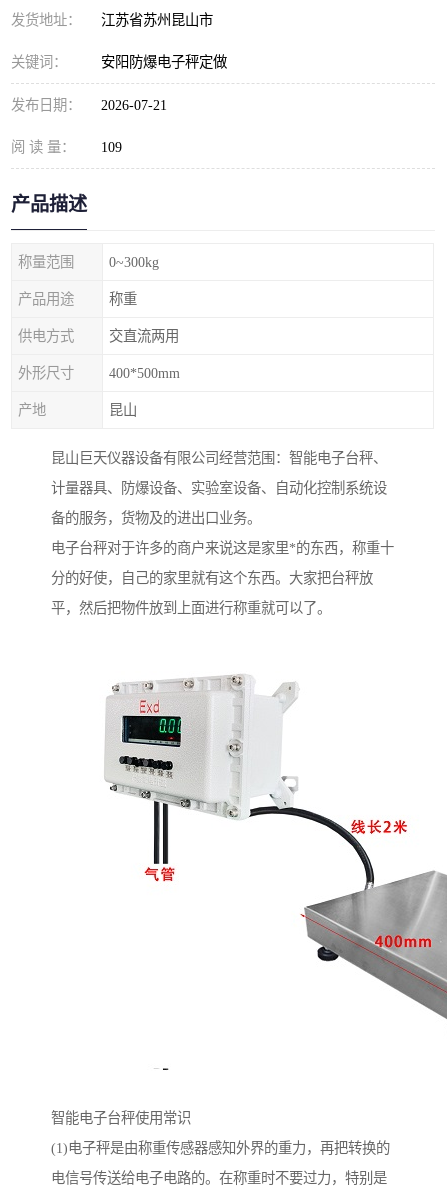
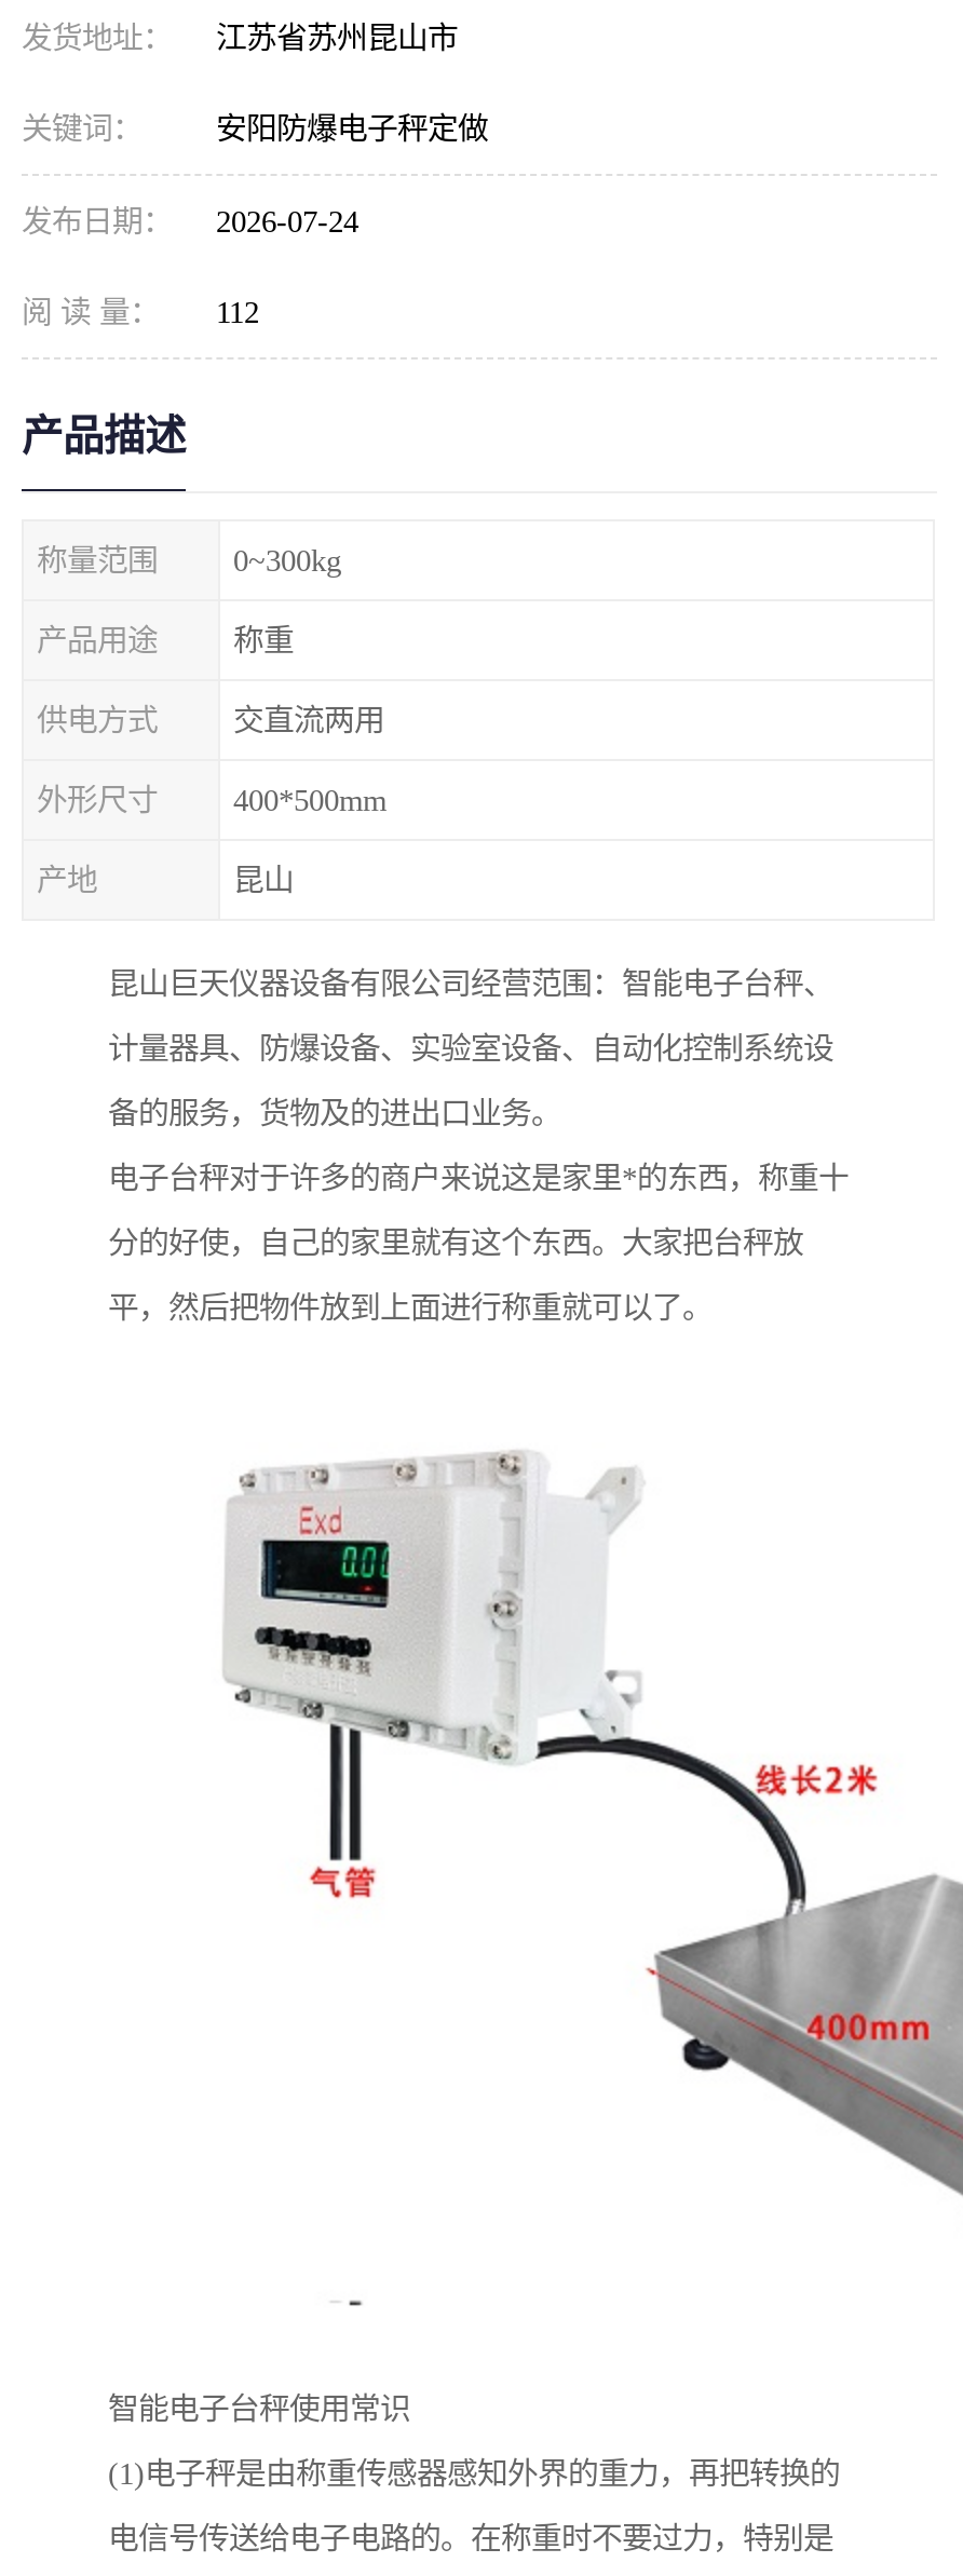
[11,97,167,113] 发布日期： 2026-07-21 -> [22,204,358,239] 发布日期： 2026-07-24
[11,139,122,155] 阅 读 量： 109 -> [22,295,259,329] 阅 读 量： 112

